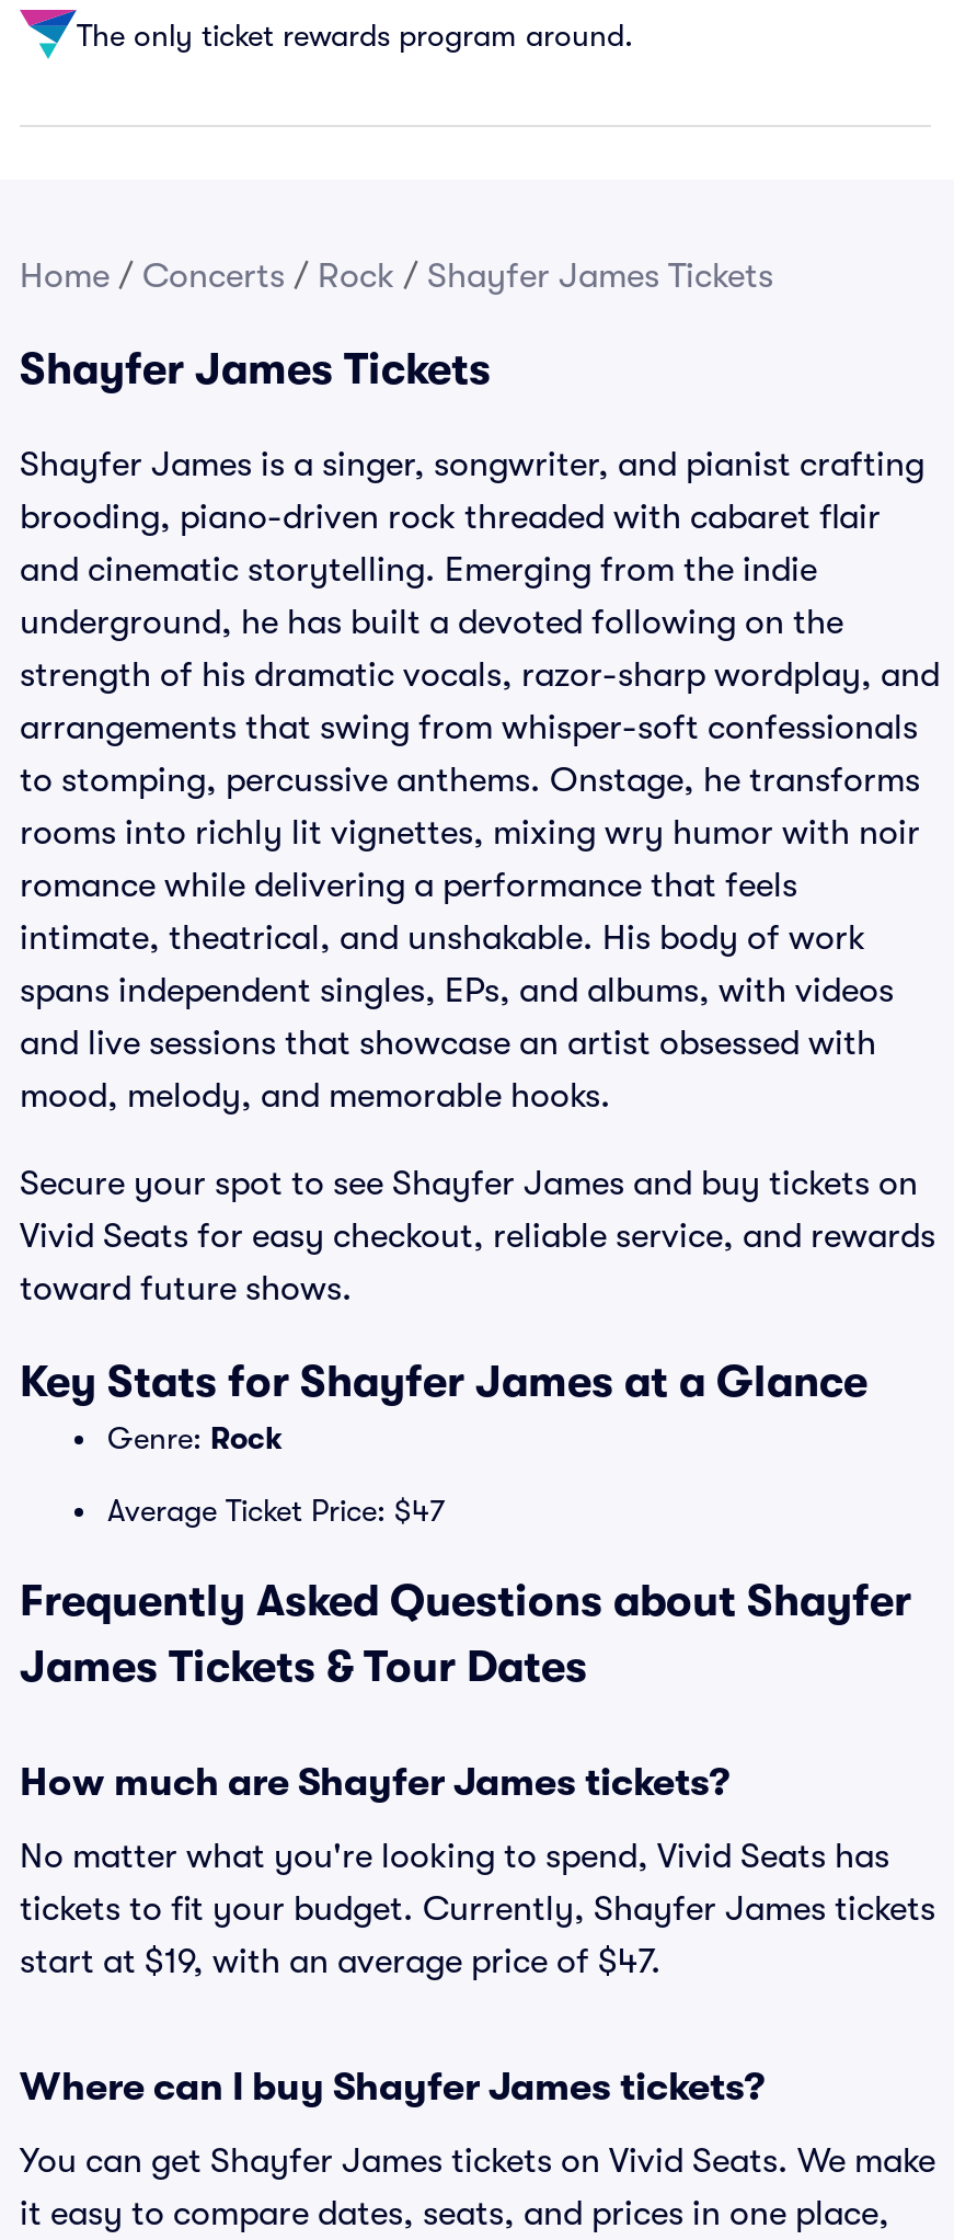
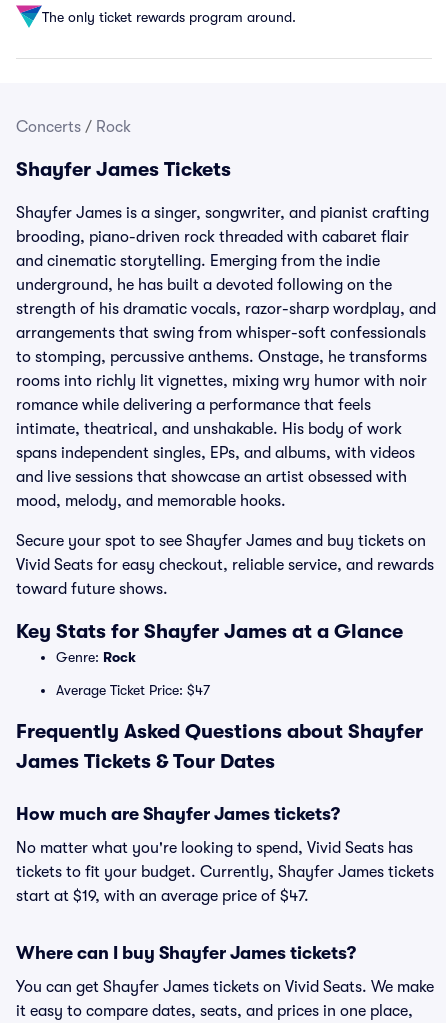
[20,256,773,296] Home / Concerts / Rock / Shayfer James Tickets -> [16,118,131,136] Concerts / Rock

